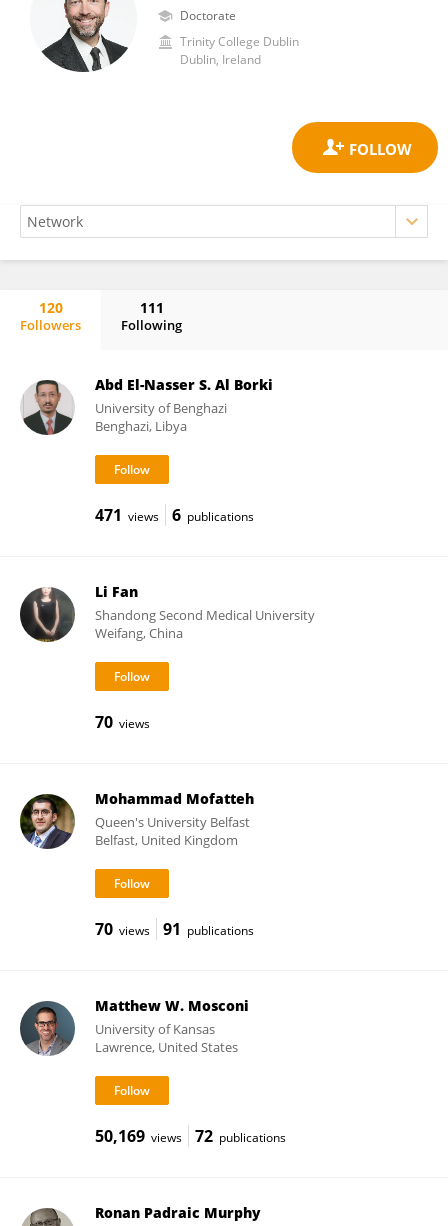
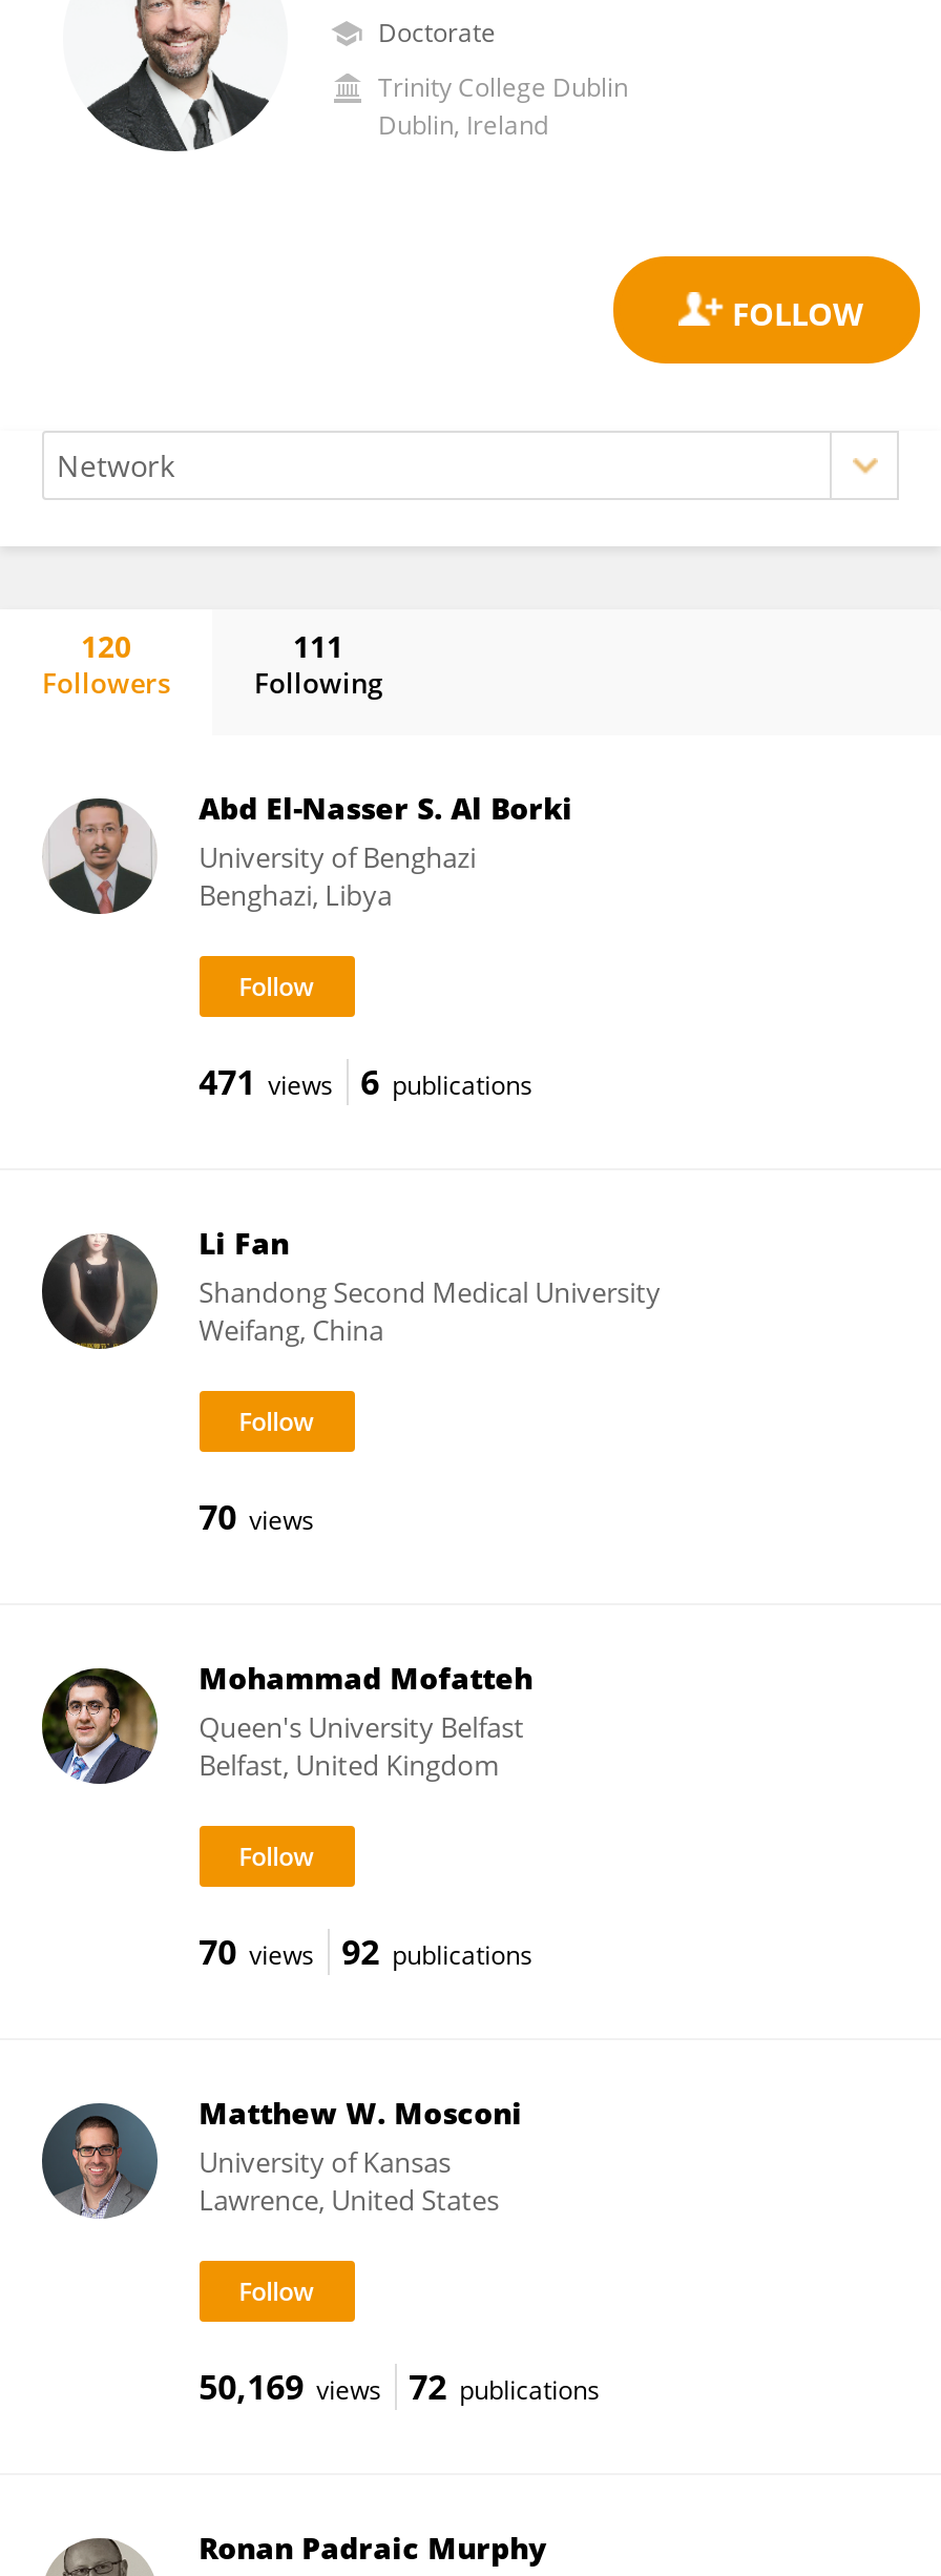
[95,918,254,940] 70 views 91 publications -> [199,1929,533,1975] 70 views 92 publications

